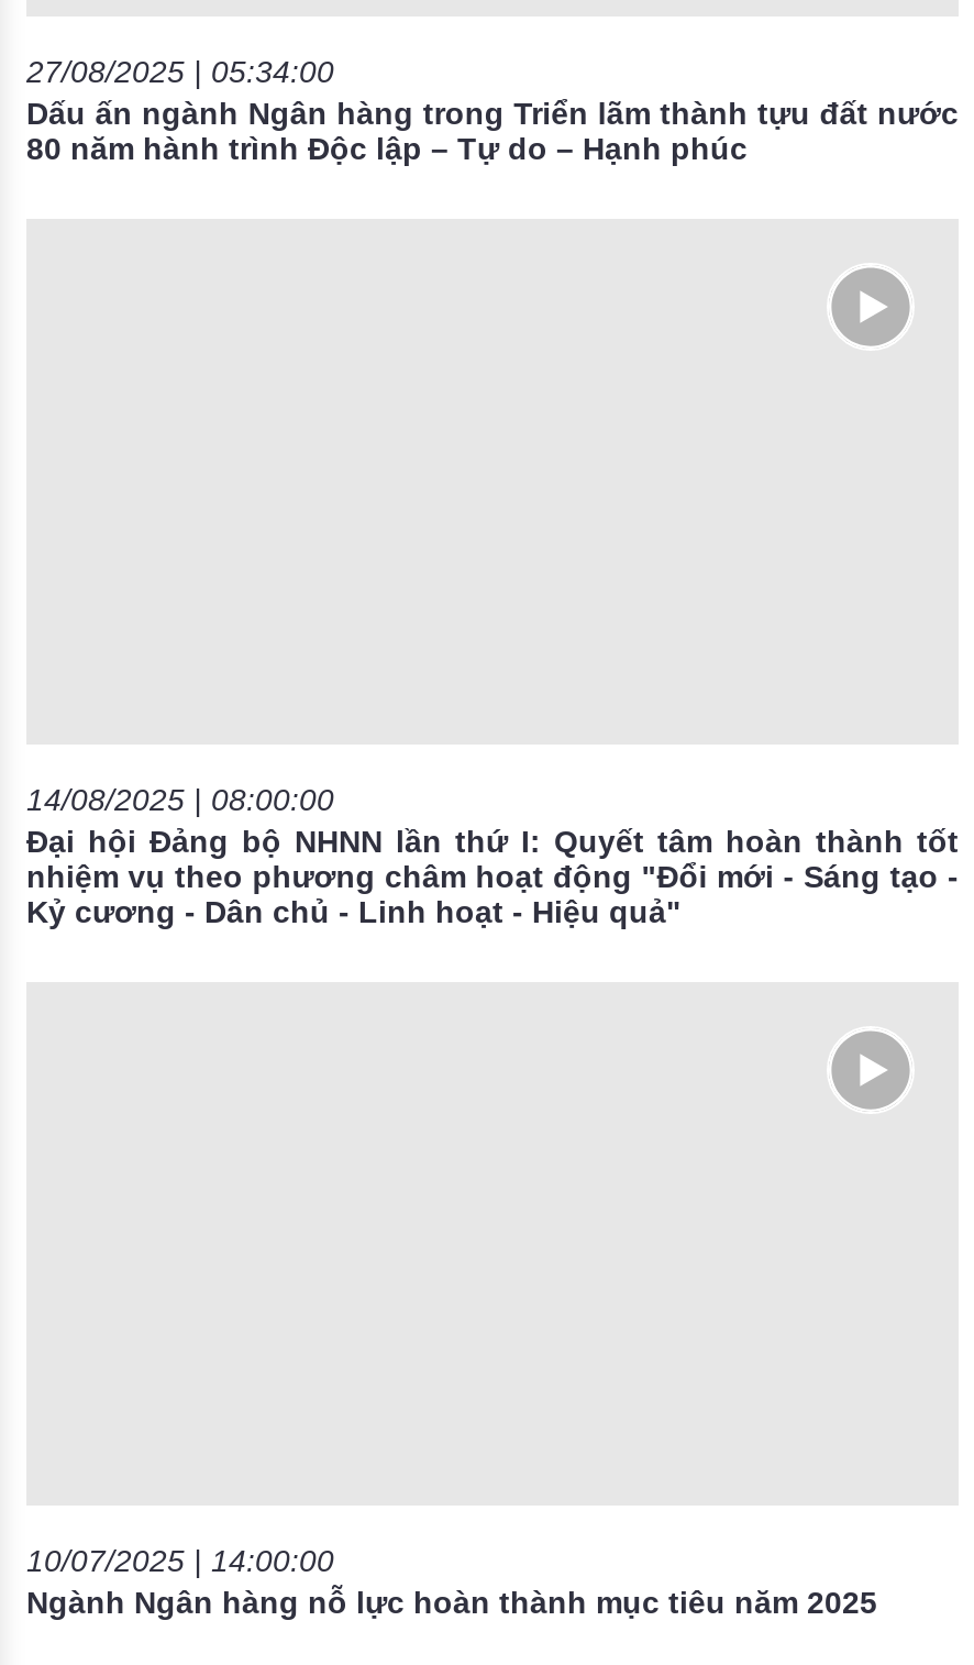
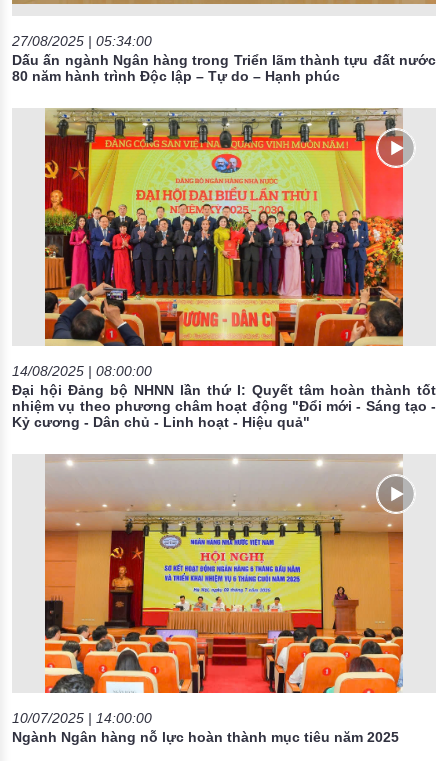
none -> [44,108,404,347] [image]
none -> [44,454,404,694] [image]

